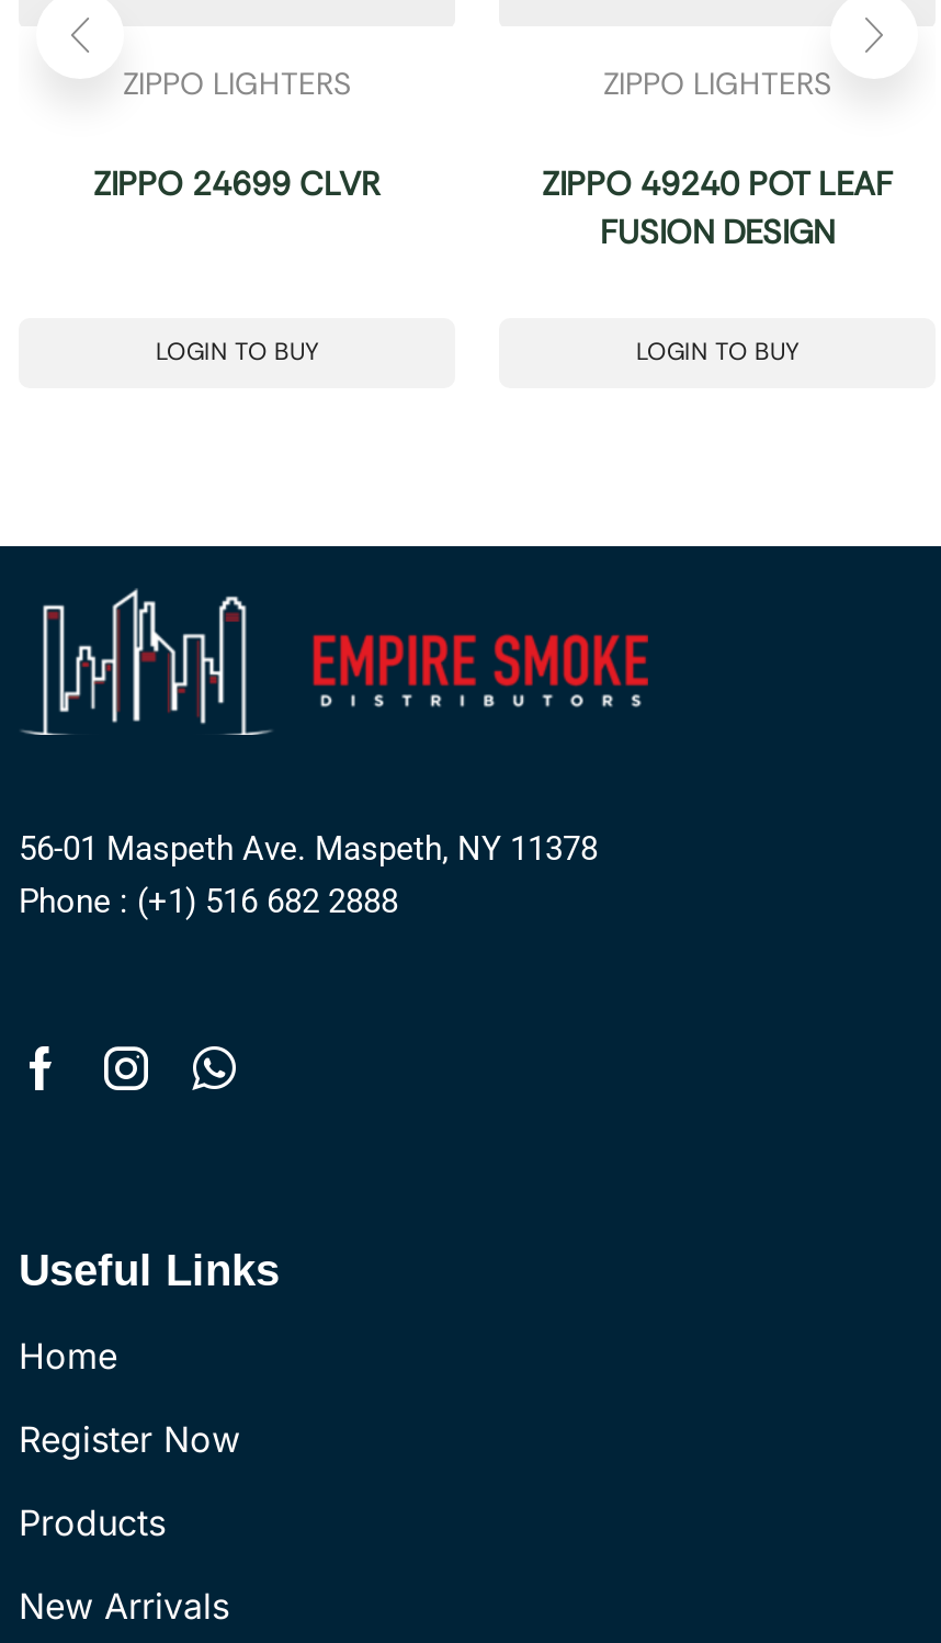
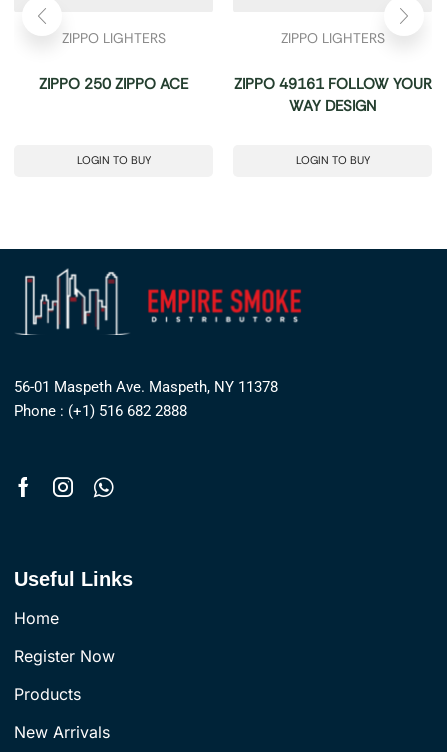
[93,161,381,205] ZIPPO 24699 CLVR -> [39,73,188,93] ZIPPO 250 ZIPPO ACE
[542,161,893,205] ZIPPO 49240 POT LEAF -> [233,73,431,93] ZIPPO 49161 FOLLOW YOUR
[600,209,835,253] FUSION DESIGN -> [289,95,376,115] WAY DESIGN

